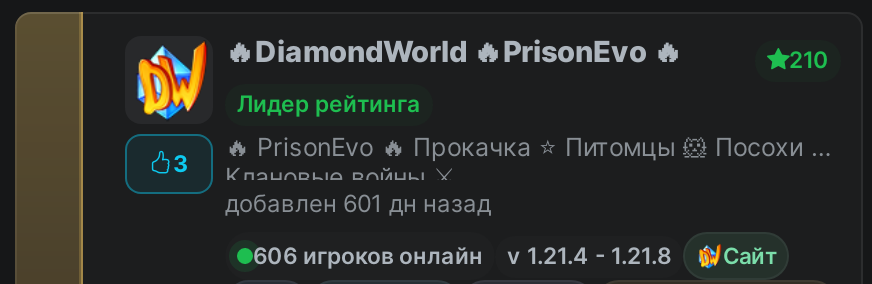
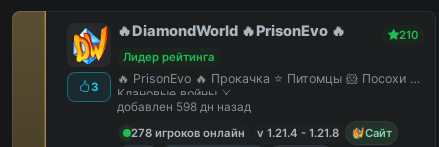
[225,190,491,218] добавлен 601 дн назад -> [117,100,251,114] добавлен 598 дн назад
[253,241,483,269] 606 игроков онлайн -> [131,125,245,139] 278 игроков онлайн

